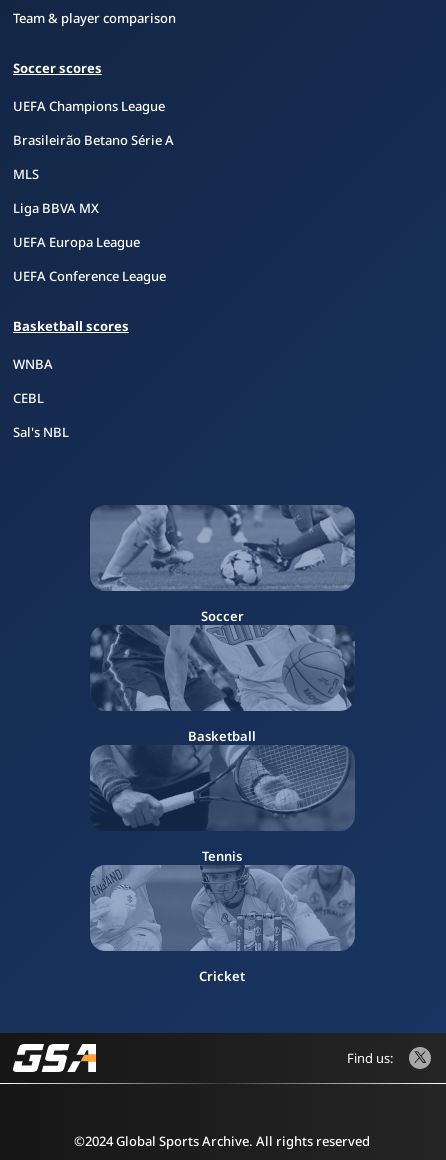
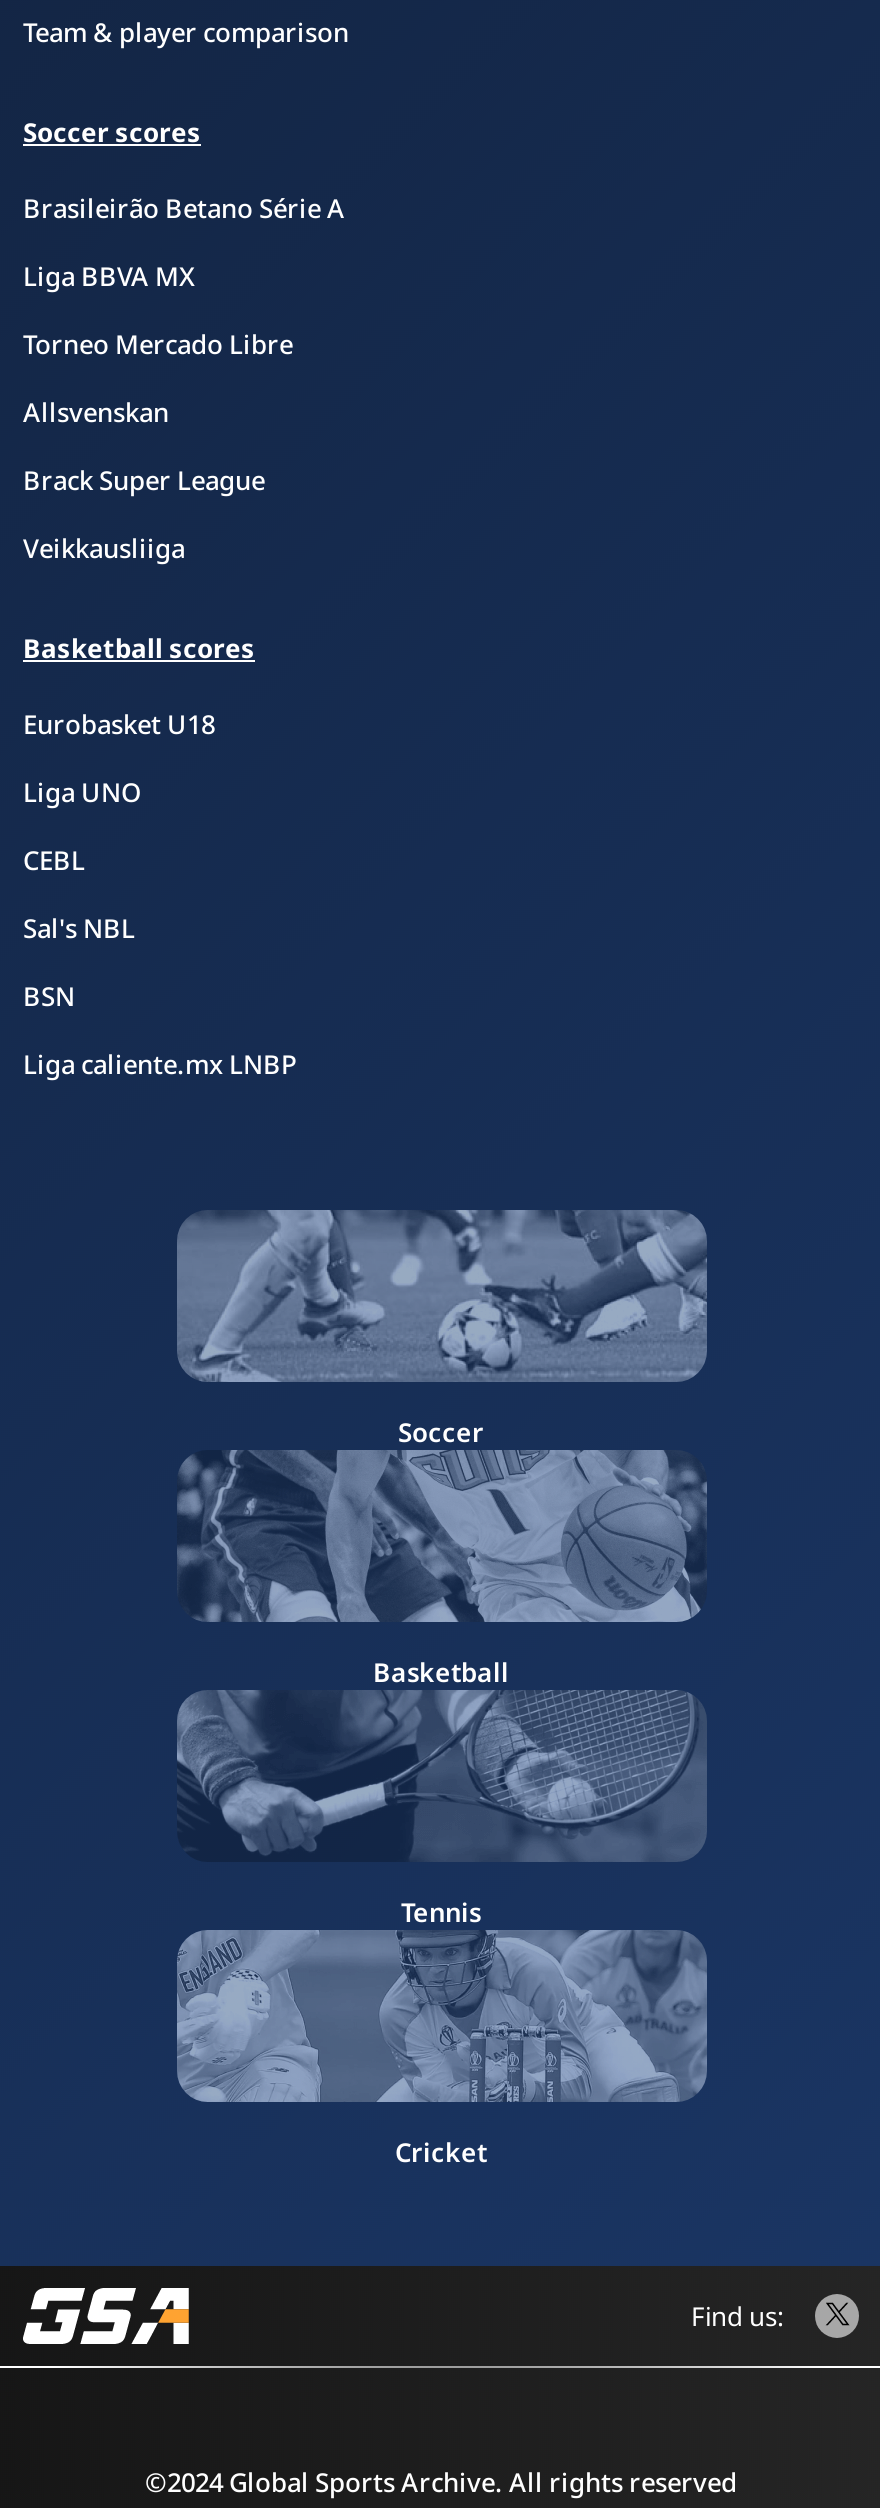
[13,97,165,115] UEFA Champions League -> none
moved [13,131,174,149] -> [23,190,345,226]: Brasileirão Betano Série A
[13,165,39,183] MLS -> none
moved [13,199,99,217] -> [23,258,195,294]: Liga BBVA MX
[13,233,166,285] UEFA Europa League | UEFA Conference League -> [23,326,293,566] Torneo Mercado Libre | Allsvenskan | Brack Super League | Veikkausliiga
[13,355,53,373] WNBA -> [23,706,215,810] Eurobasket U18 | Liga UNO
none -> [23,978,297,1082] BSN | Liga caliente.mx LNBP

